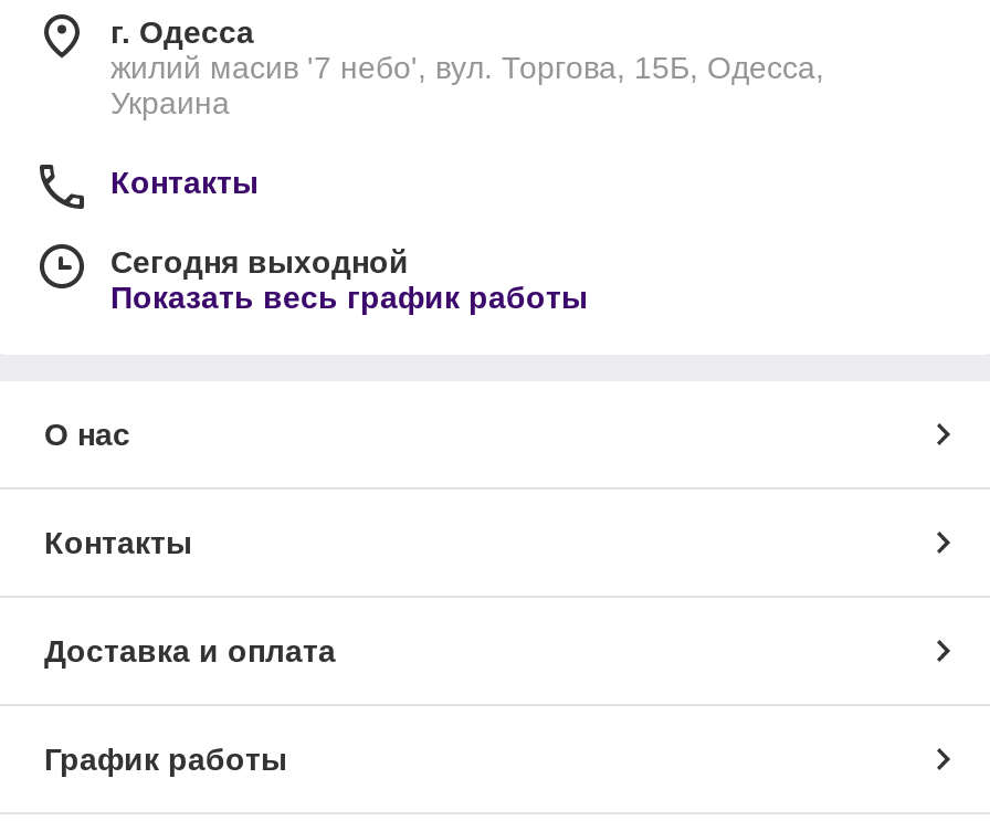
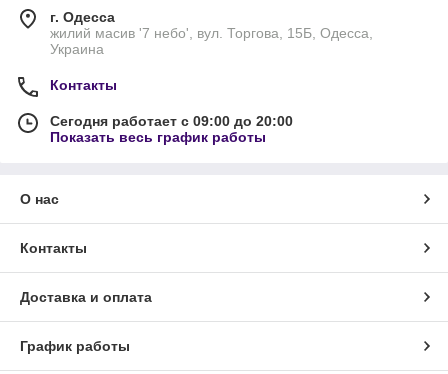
[110,245,409,281] Сегодня выходной -> [50,113,293,129] Сегодня работает с 09:00 до 20:00

